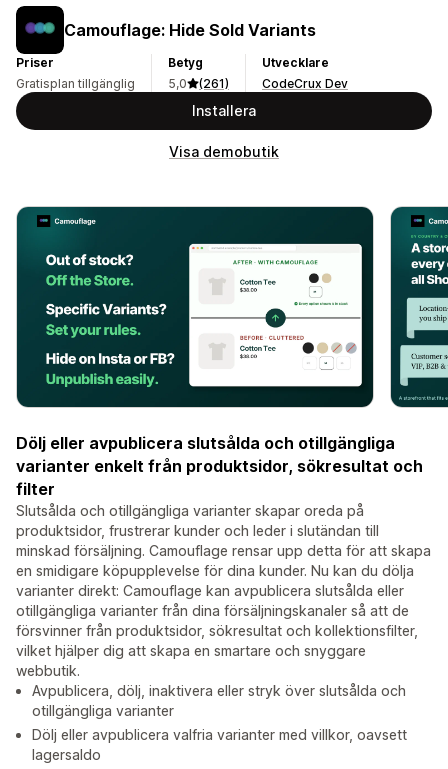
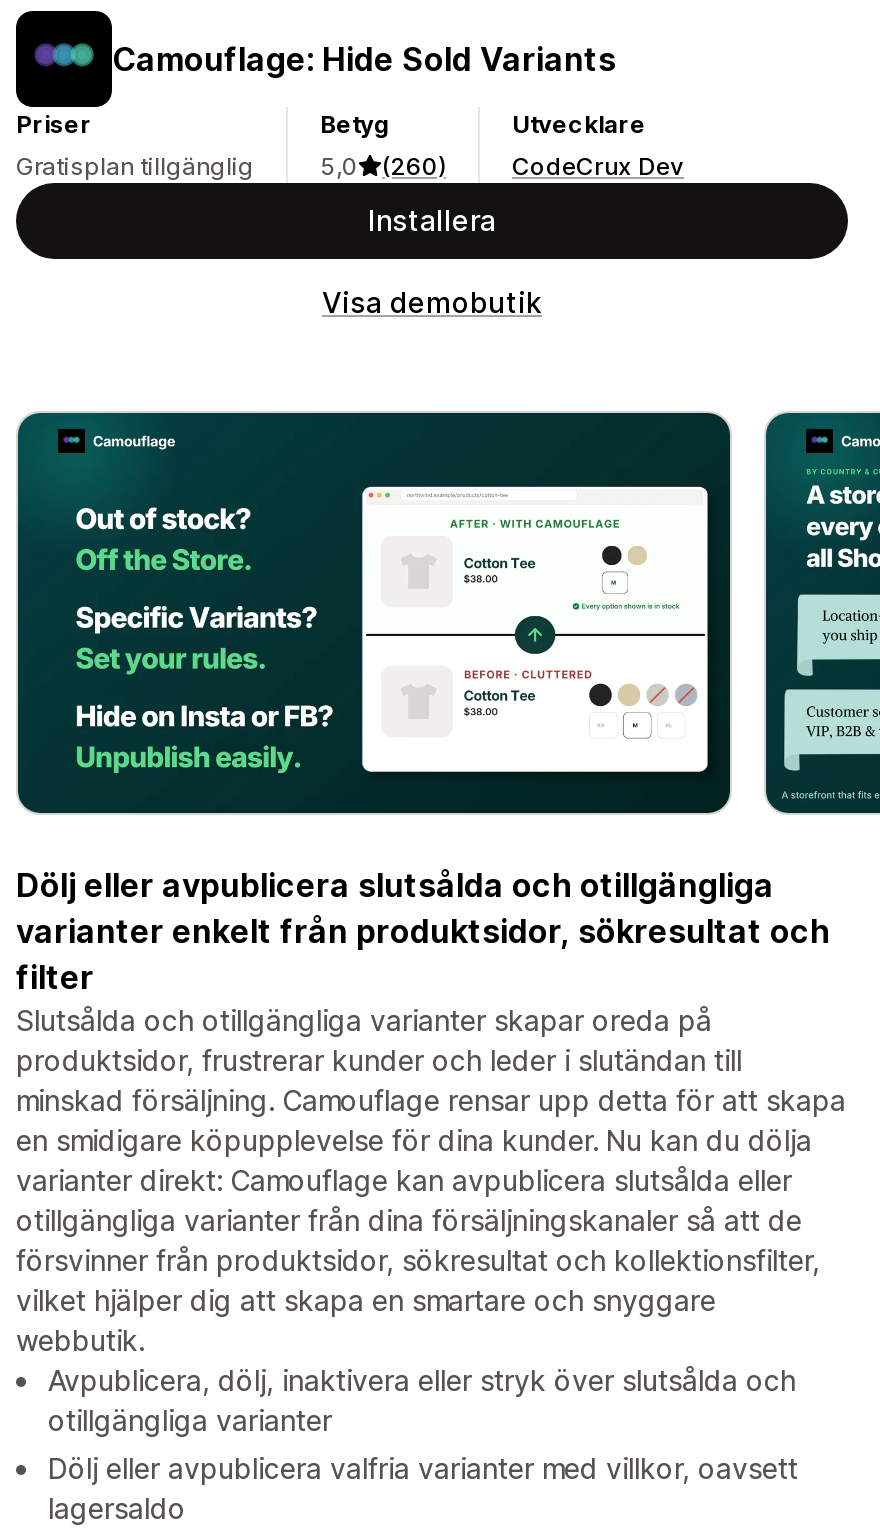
[168,76,229,91] 5,0 (261) -> [320,151,446,181] 5,0 (260)

